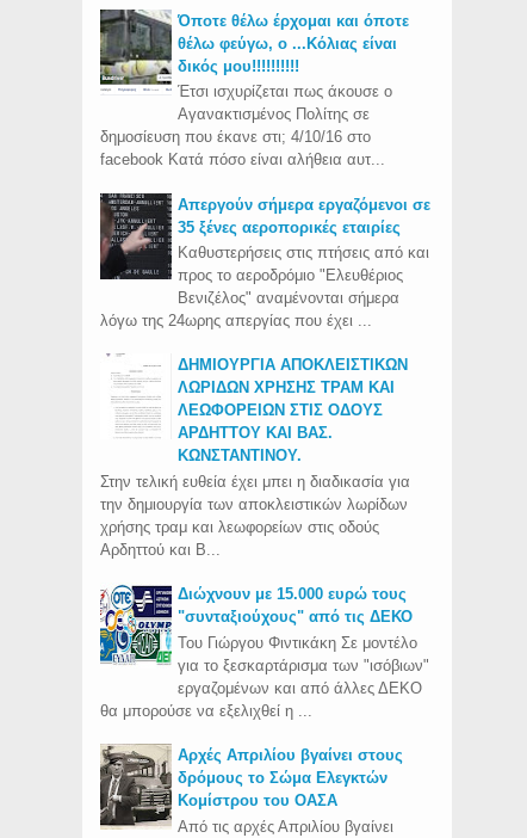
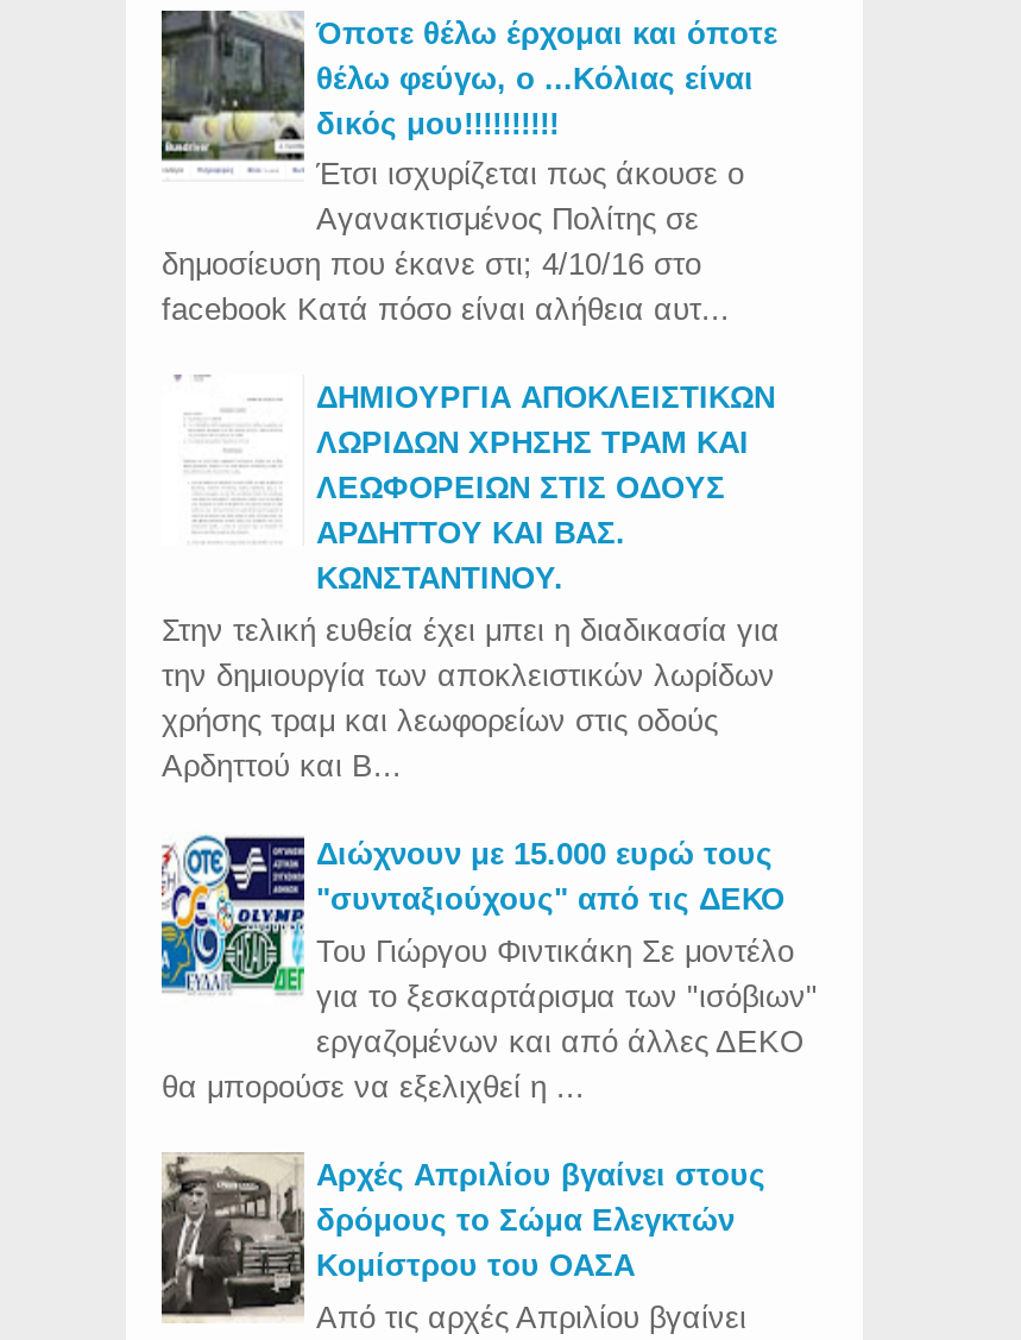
[99,192,430,330] [image] | Απεργούν σήμερα εργαζόμενοι σε | 35 ξένες αεροπορικές εταιρίες | Καθυστερήσεις στις πτήσεις από και | προς το αεροδρόμιο "Ελευθέριος | Βενιζέλος" αναμένονται σήμερα | λόγω της 24ωρης απεργίας που έχει ... -> none

